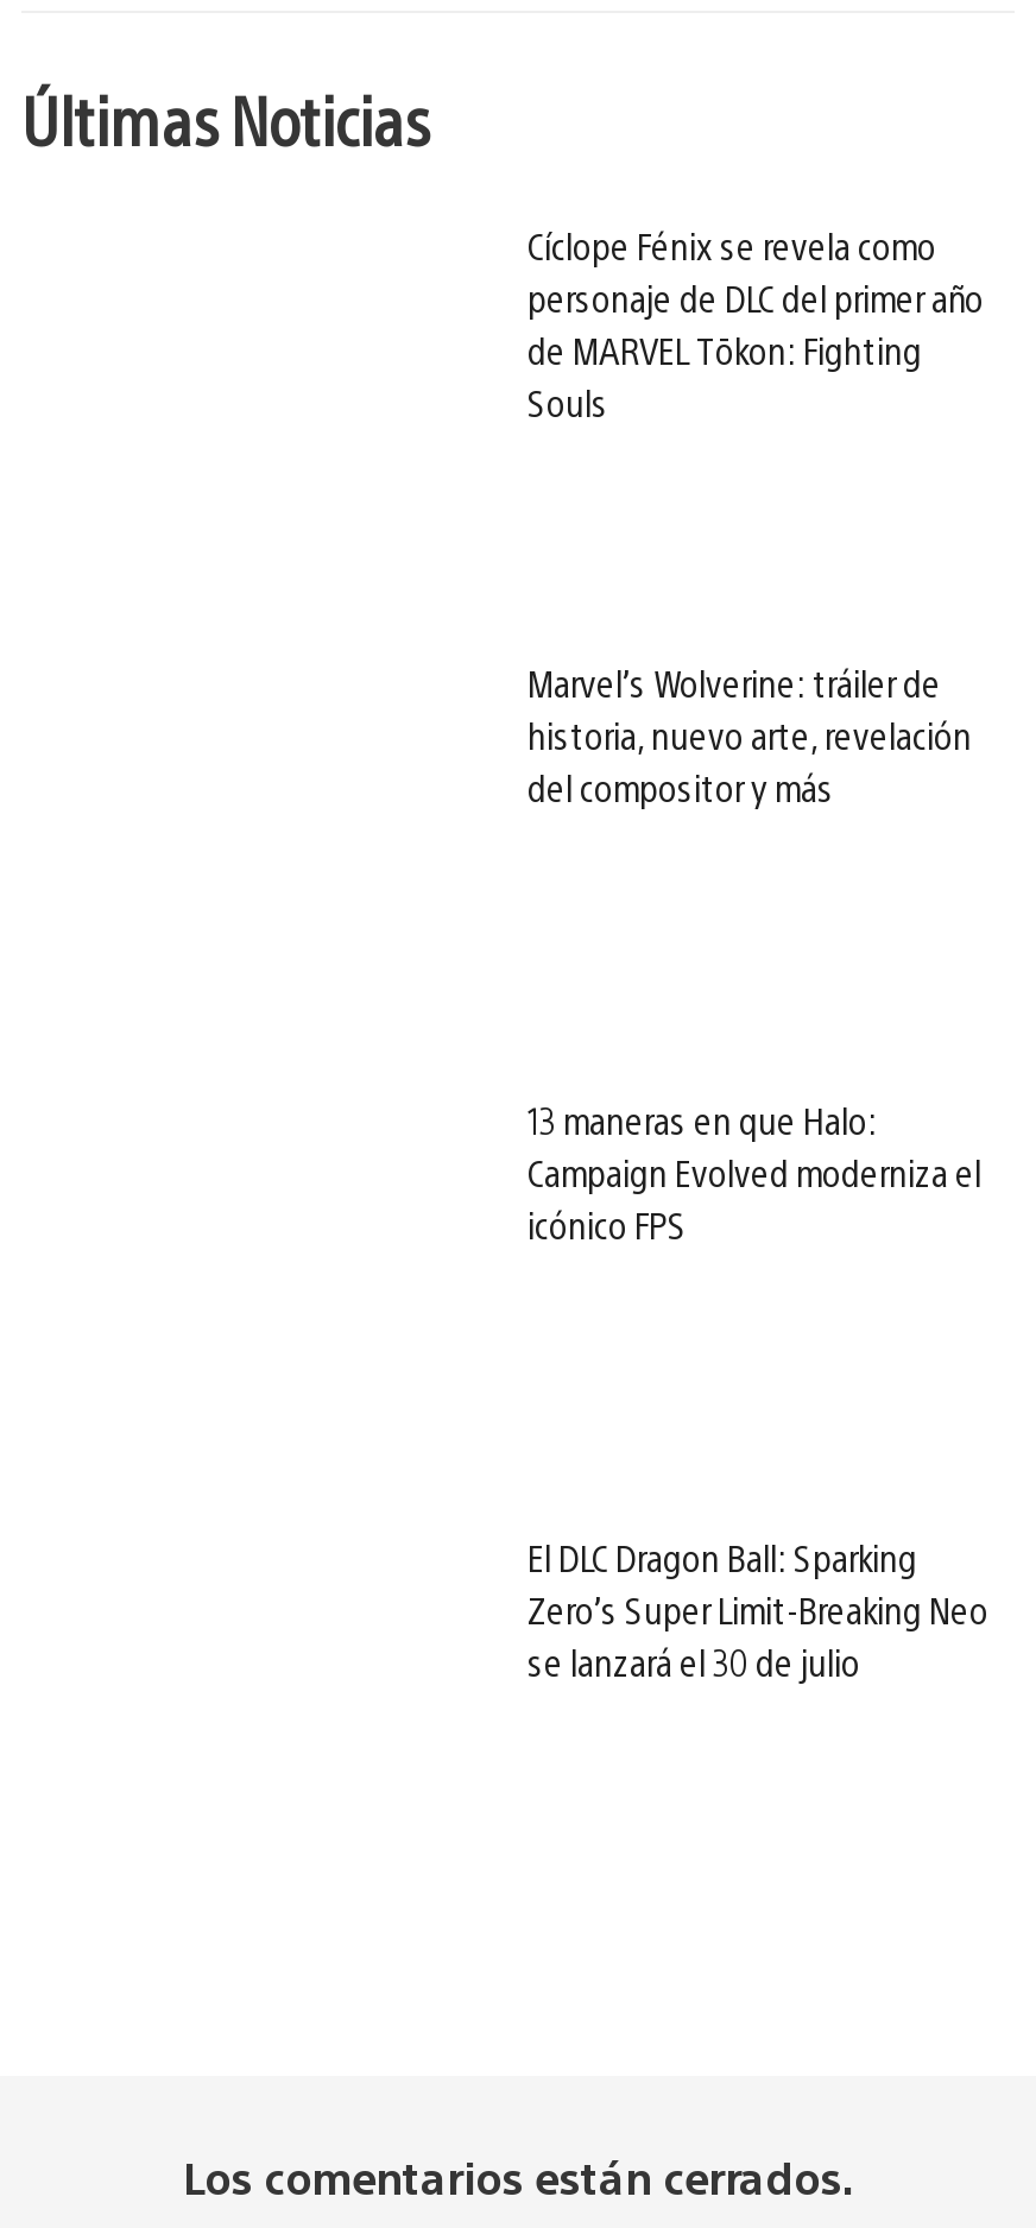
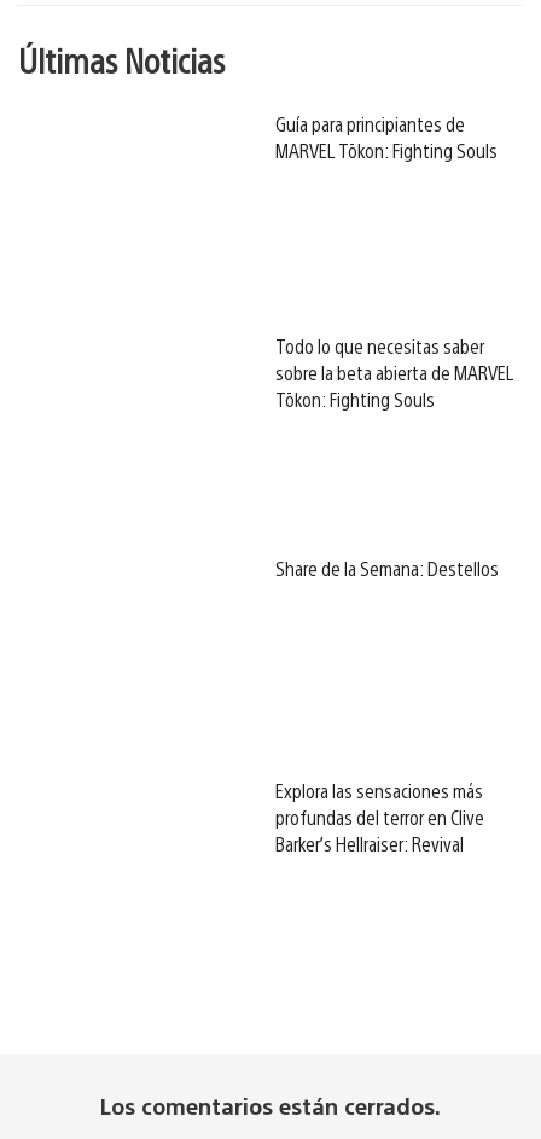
[528,219,984,426] Cíclope Fénix se revela como | personaje de DLC del primer año | de MARVEL Tōkon: Fighting | Souls -> [275,111,498,163] Guía para principiantes de | MARVEL Tōkon: Fighting Souls
[528,657,972,811] Marvel’s Wolverine: tráiler de | historia, nuevo arte, revelación | del compositor y más -> [275,333,513,412] Todo lo que necesitas saber | sobre la beta abierta de MARVEL | Tōkon: Fighting Souls
[528,1094,981,1248] 13 maneras en que Halo: | Campaign Evolved moderniza el | icónico FPS -> [275,555,499,581] Share de la Semana: Destellos
[528,1531,988,1686] El DLC Dragon Ball: Sparking | Zero’s Super Limit-Breaking Neo | se lanzará el 30 de julio -> [275,778,484,856] Explora las sensaciones más | profundas del terror en Clive | Barker’s Hellraiser: Revival

